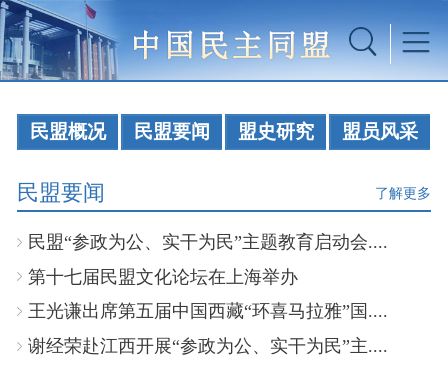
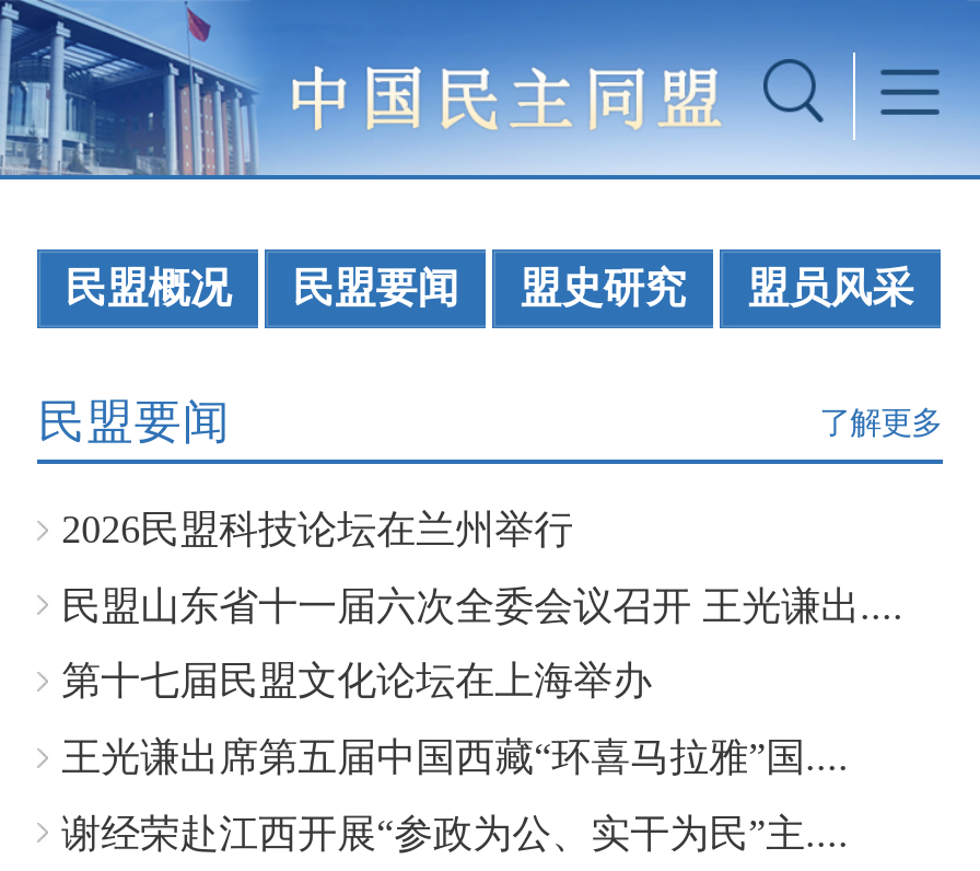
[28,232,388,252] 民盟“参政为公、实干为民”主题教育启动会.... -> [61,508,904,628] 2026民盟科技论坛在兰州举行 | 民盟山东省十一届六次全委会议召开 王光谦出....

